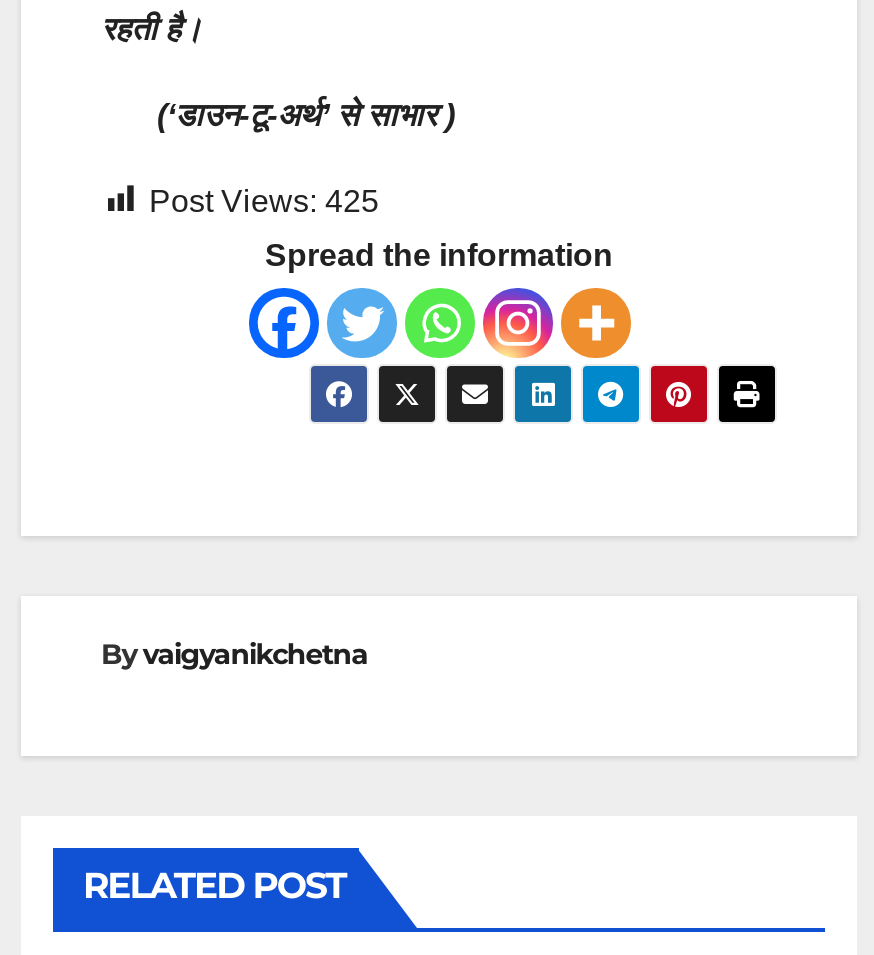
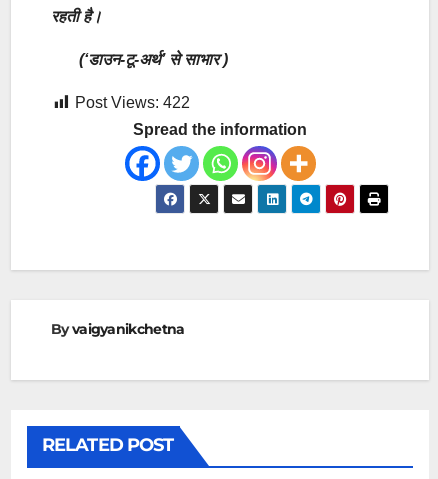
[149,184,379,218] Post Views: 425 -> [75,94,190,111] Post Views: 422

